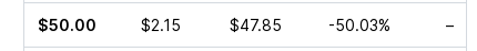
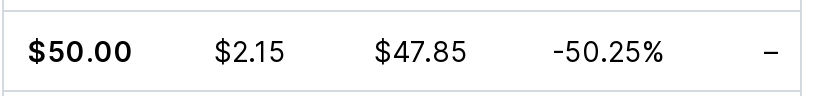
[328,16,390,34] -50.03% -> [552,34,664,68] -50.25%

